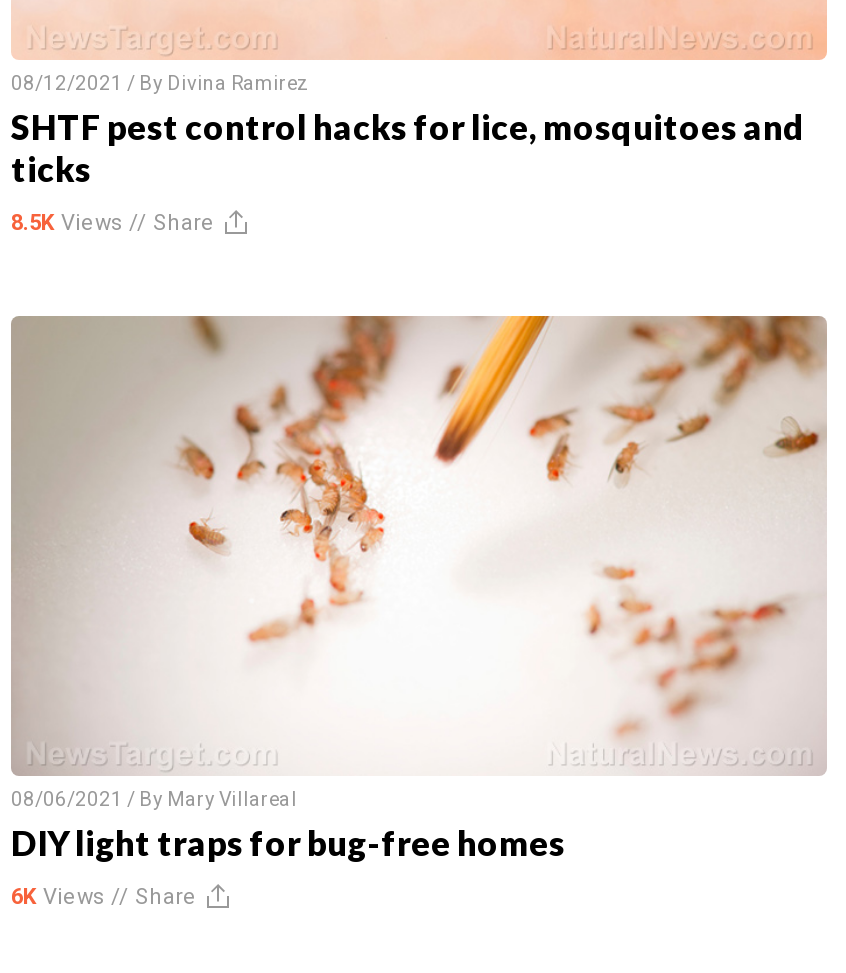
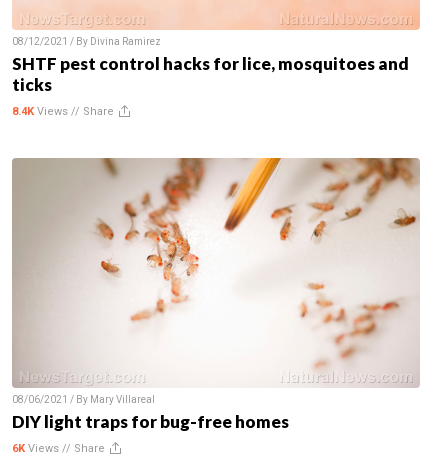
[11,210,215,236] 8.5K Views // Share -> [12,105,114,118] 8.4K Views // Share

